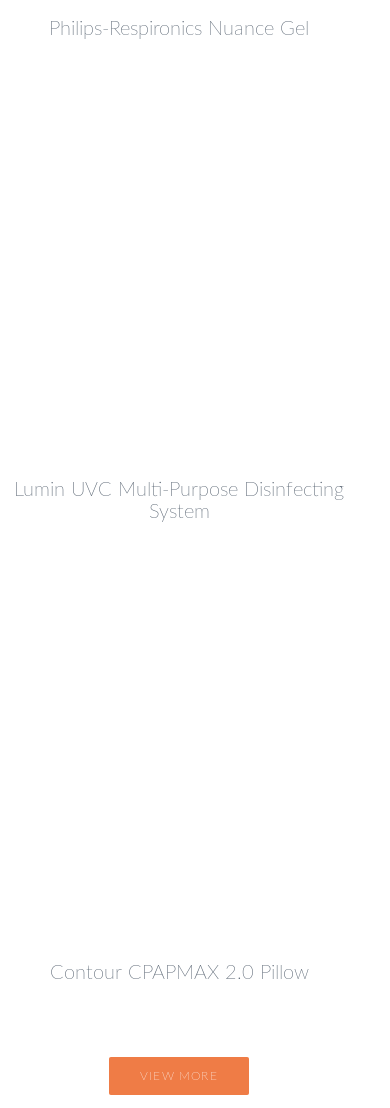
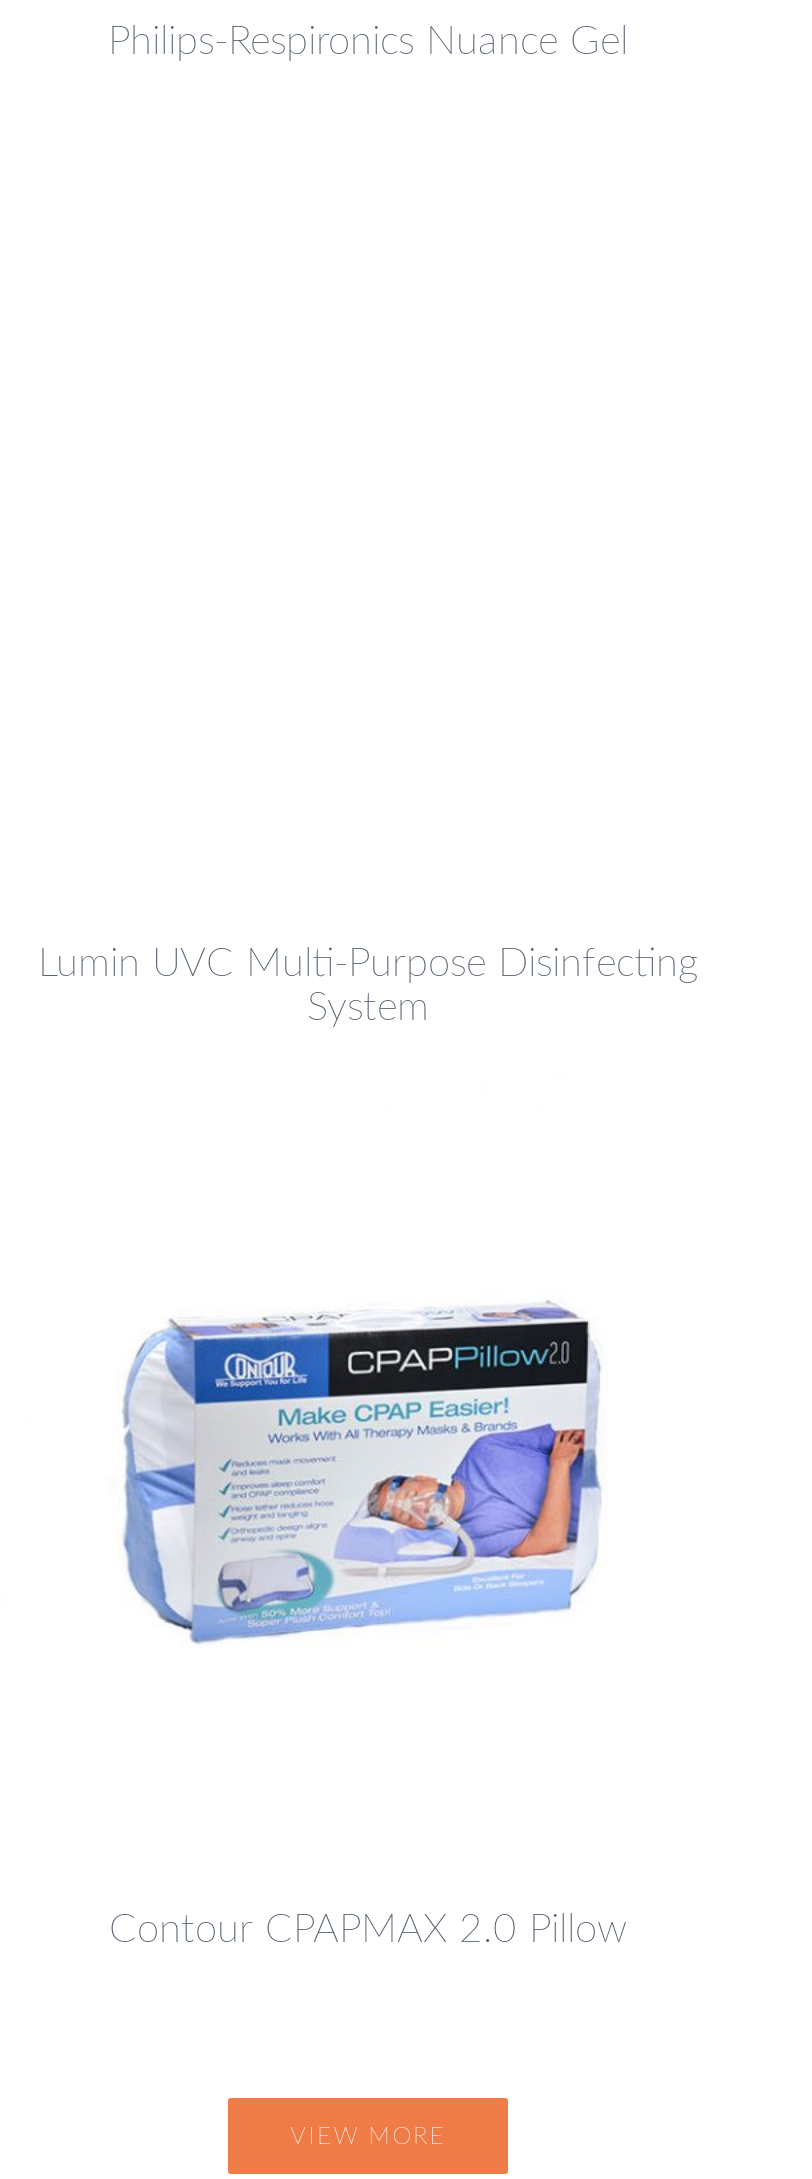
none -> [122,1300,602,1644] [image]

